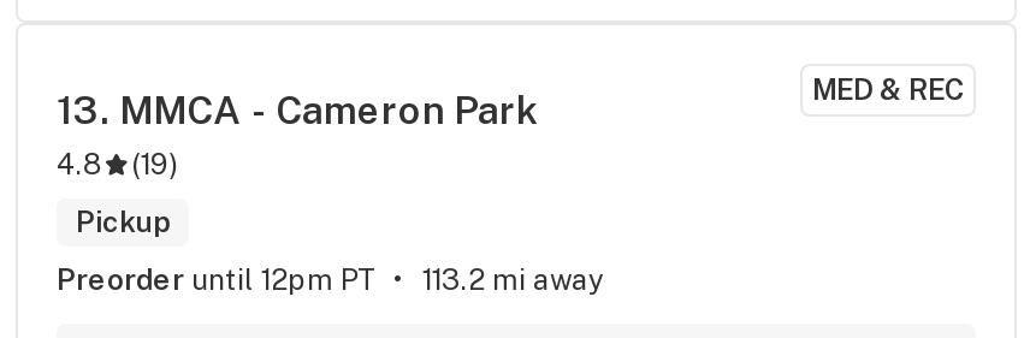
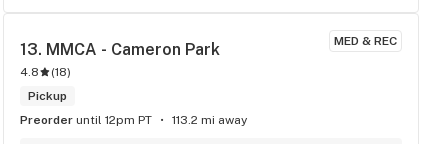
[57,148,179,182] 4.8 (19) -> [20,65,71,79] 4.8 (18)

